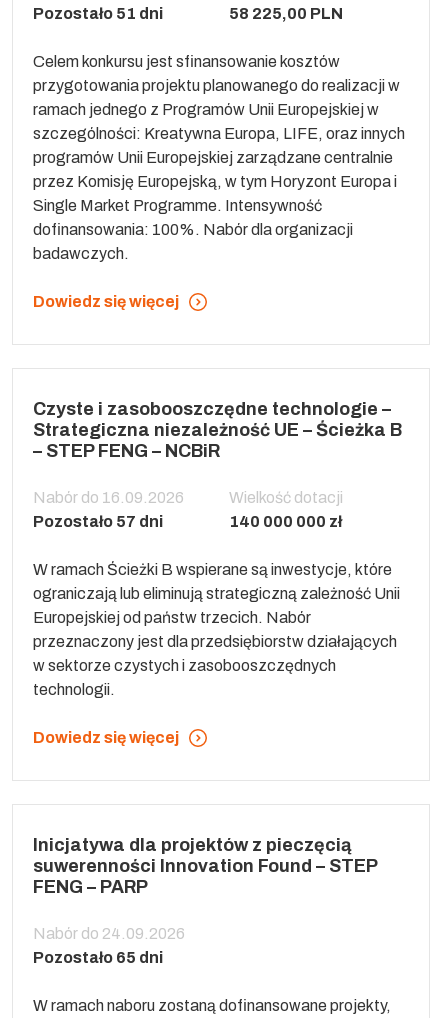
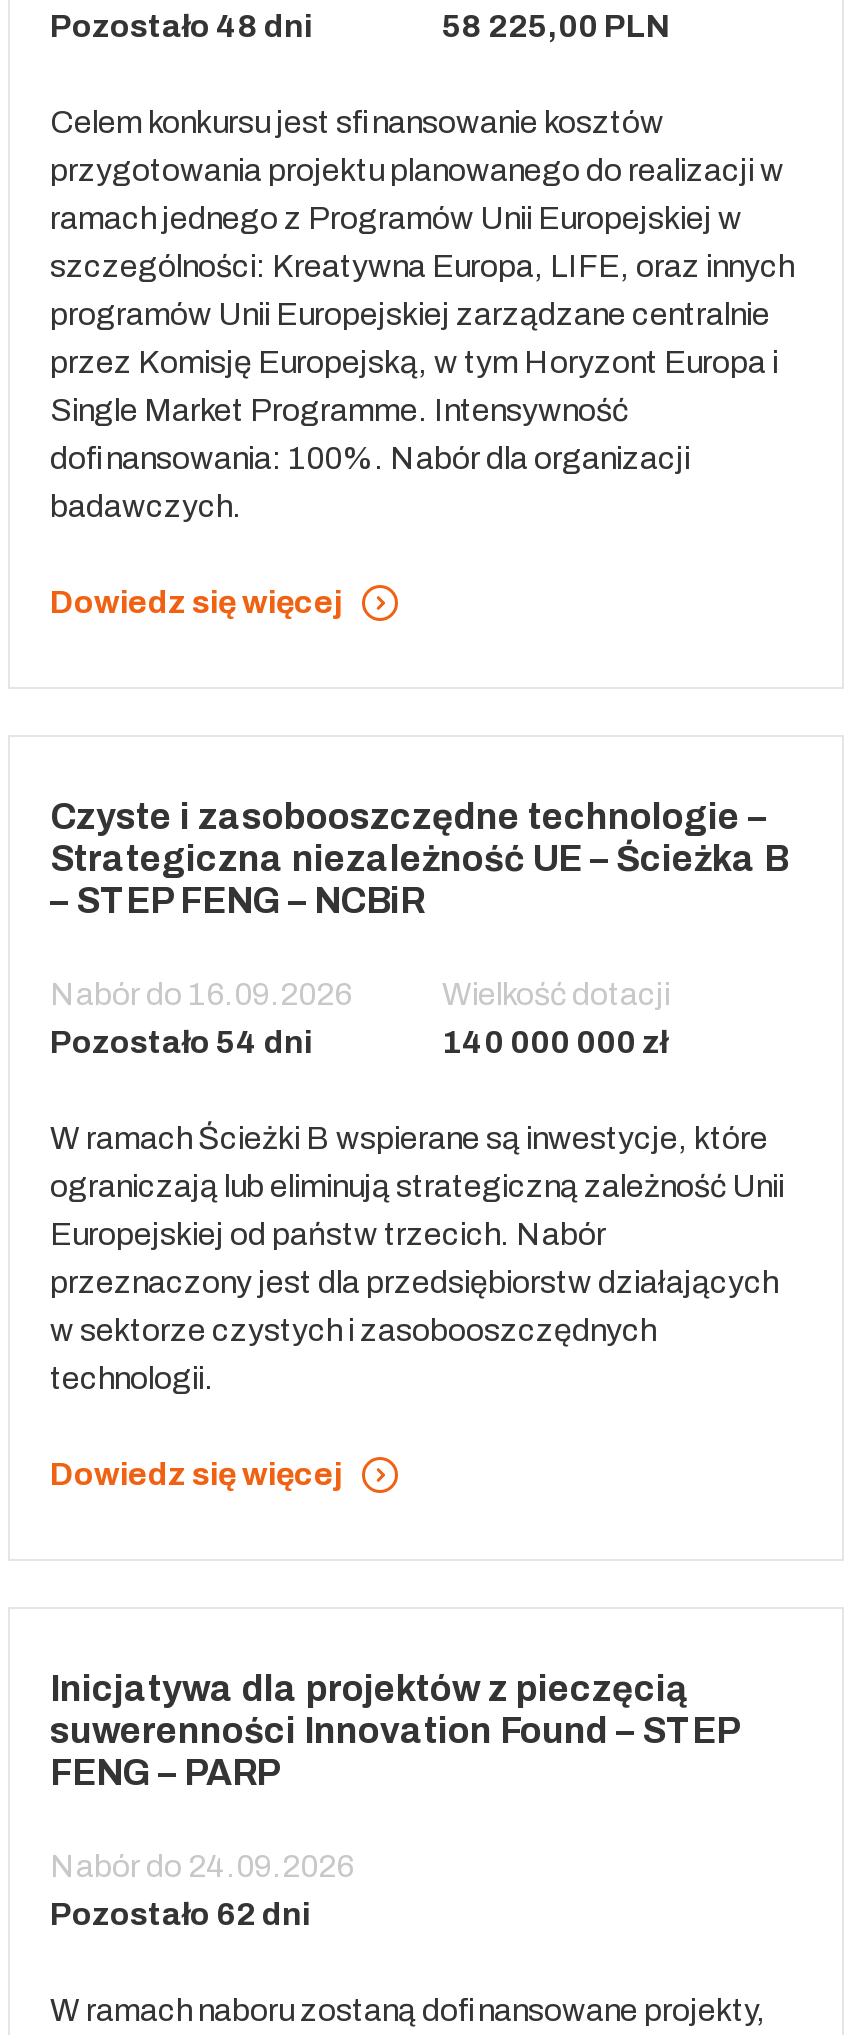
[33,5,163,22] Pozostało 51 dni -> [50,9,312,43] Pozostało 48 dni
[33,513,163,530] Pozostało 57 dni -> [50,1025,312,1059] Pozostało 54 dni
[33,949,163,966] Pozostało 65 dni -> [50,1897,310,1931] Pozostało 62 dni

